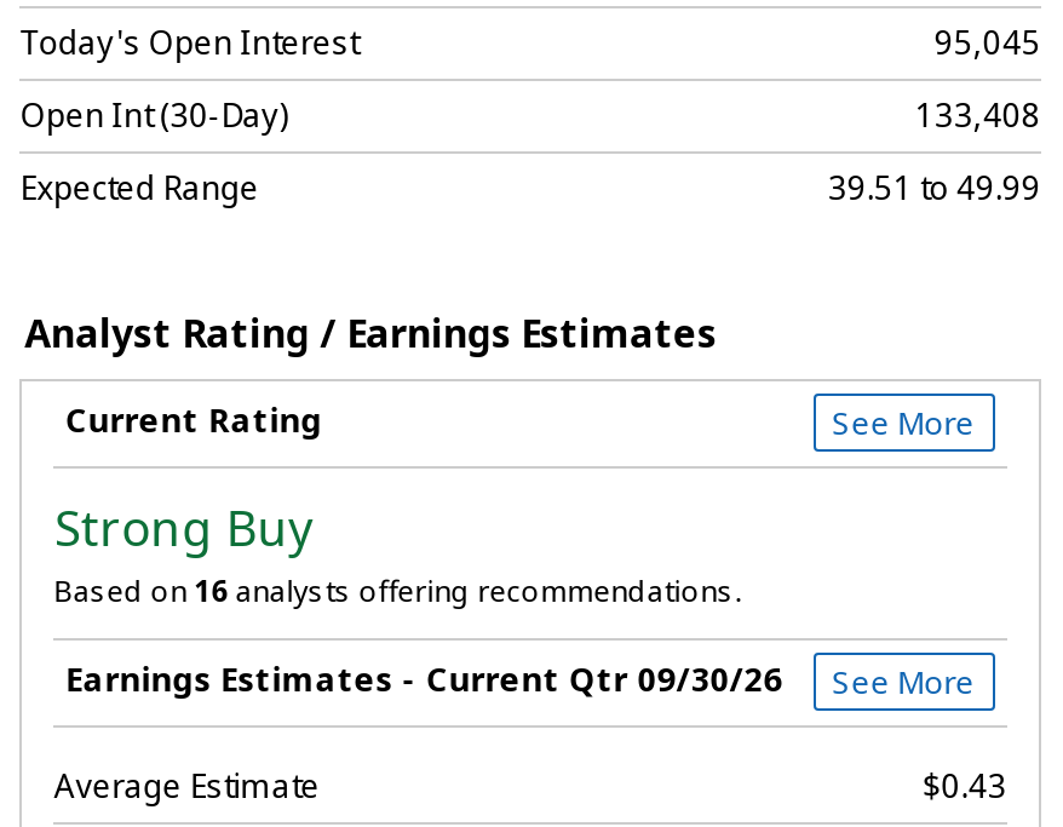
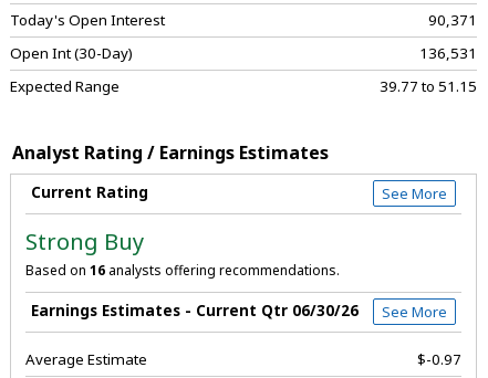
[934,20,1041,63] 95,045 -> [428,10,477,29] 90,371
[915,92,1041,136] 133,408 -> [419,43,477,63] 136,531
[828,165,1041,209] 39.51 to 49.99 -> [379,76,477,96] 39.77 to 51.15
[66,658,783,702] Earnings Estimates - Current Qtr 09/30/26 -> [31,301,359,321] Earnings Estimates - Current Qtr 06/30/26
[922,765,1007,809] $0.43 -> [417,350,461,370] $-0.97

